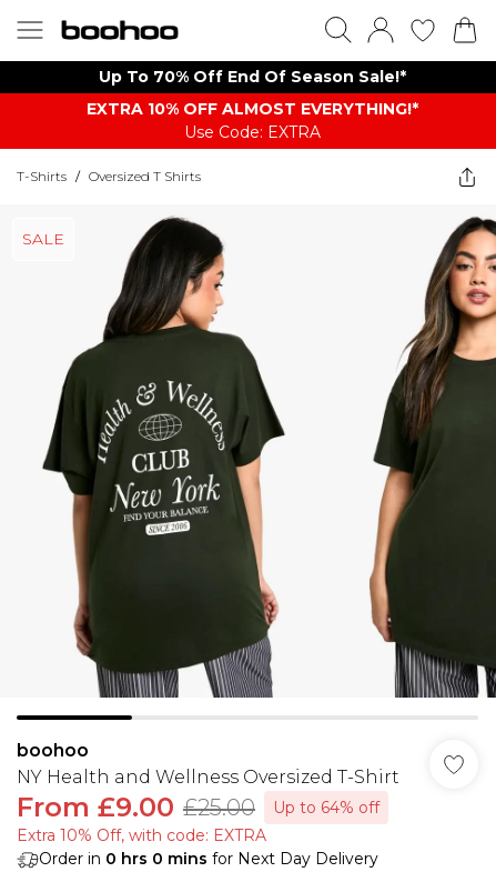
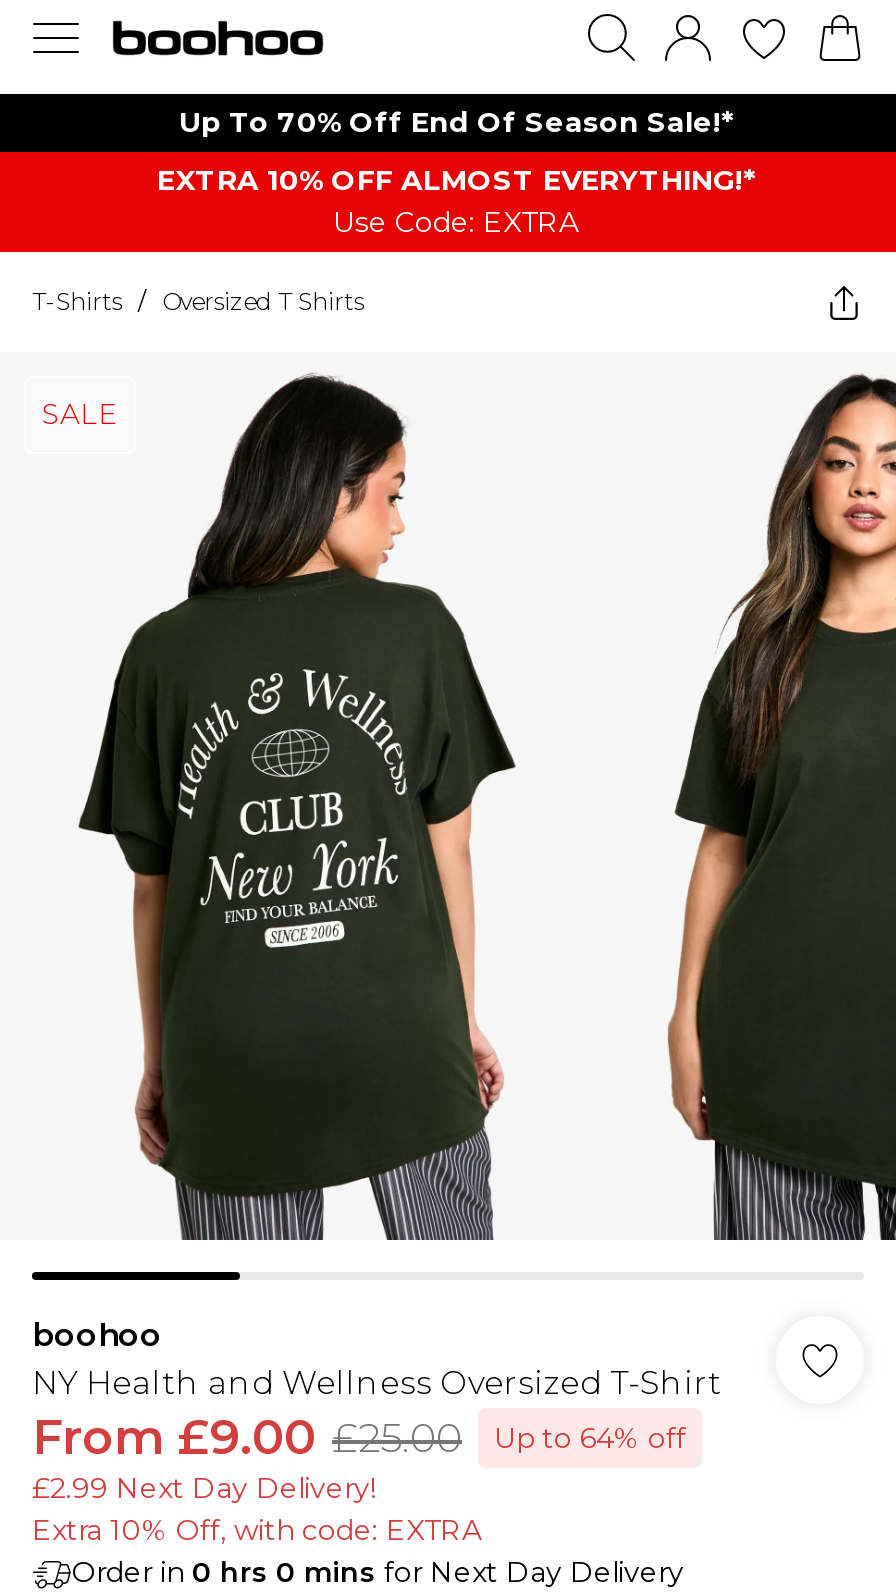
none -> [32,1470,376,1506] £2.99 Next Day Delivery!

